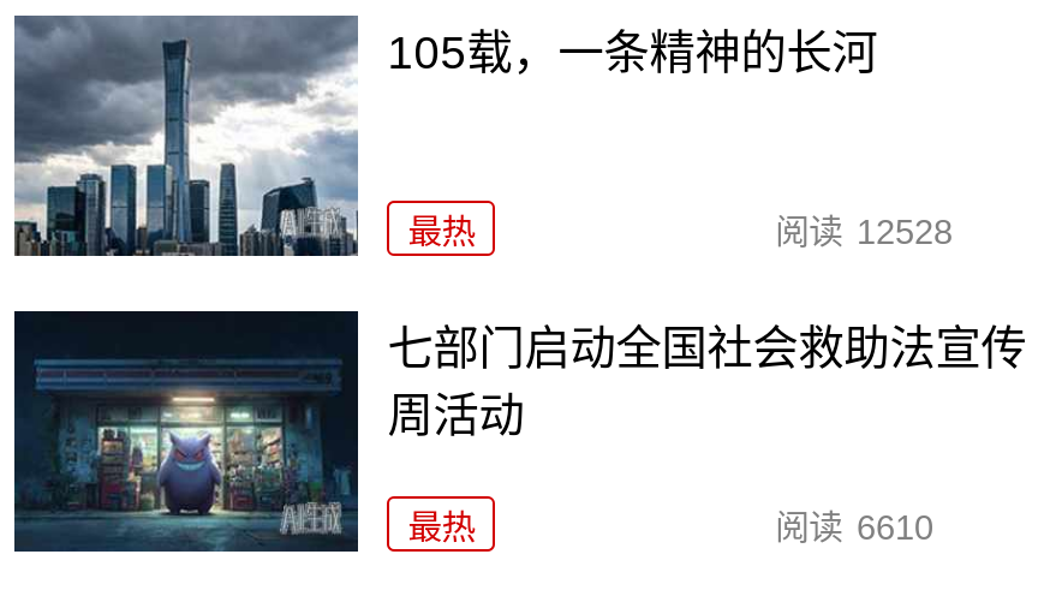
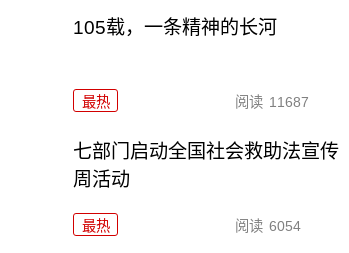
[12,12,360,260] [image] -> none
[775,212,953,250] 阅读 12528 -> [235,94,308,110] 阅读 11687
[12,308,360,555] [image] -> none
[775,510,933,548] 阅读 6610 -> [235,218,300,234] 阅读 6054

